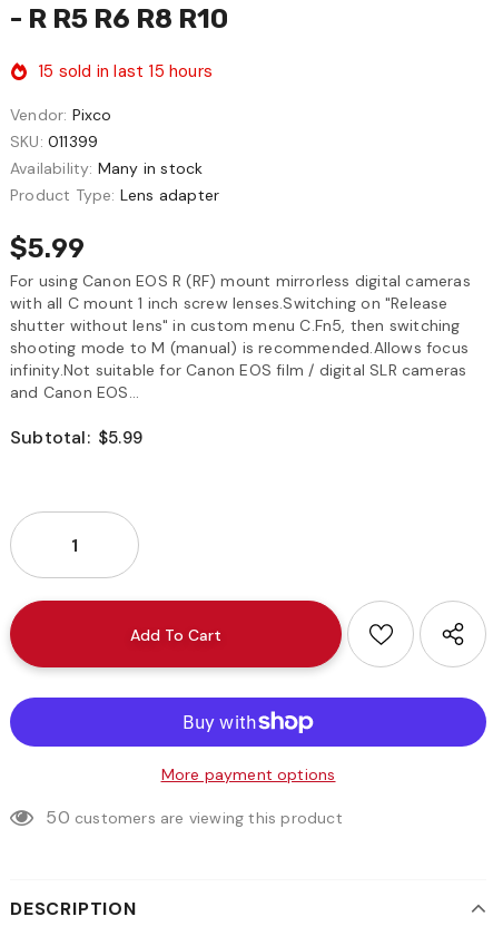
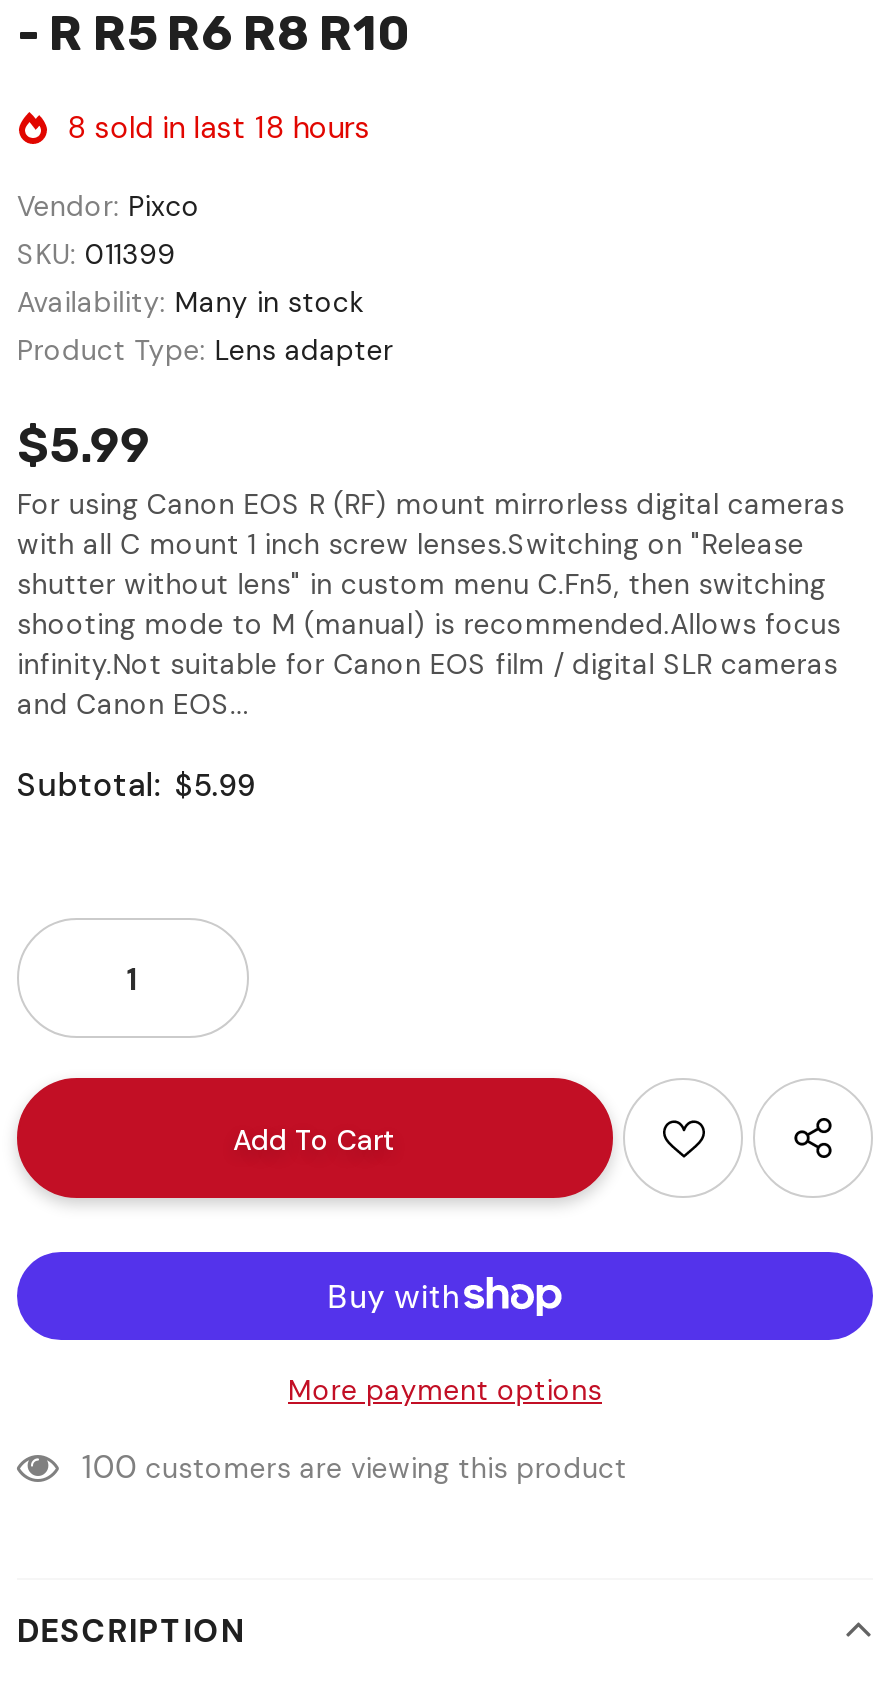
[38,60,213,82] 15 sold in last 15 hours -> [67,108,371,148] 8 sold in last 18 hours
[46,806,343,829] 50 customers are viewing this product -> [82,1446,627,1488] 100 customers are viewing this product

